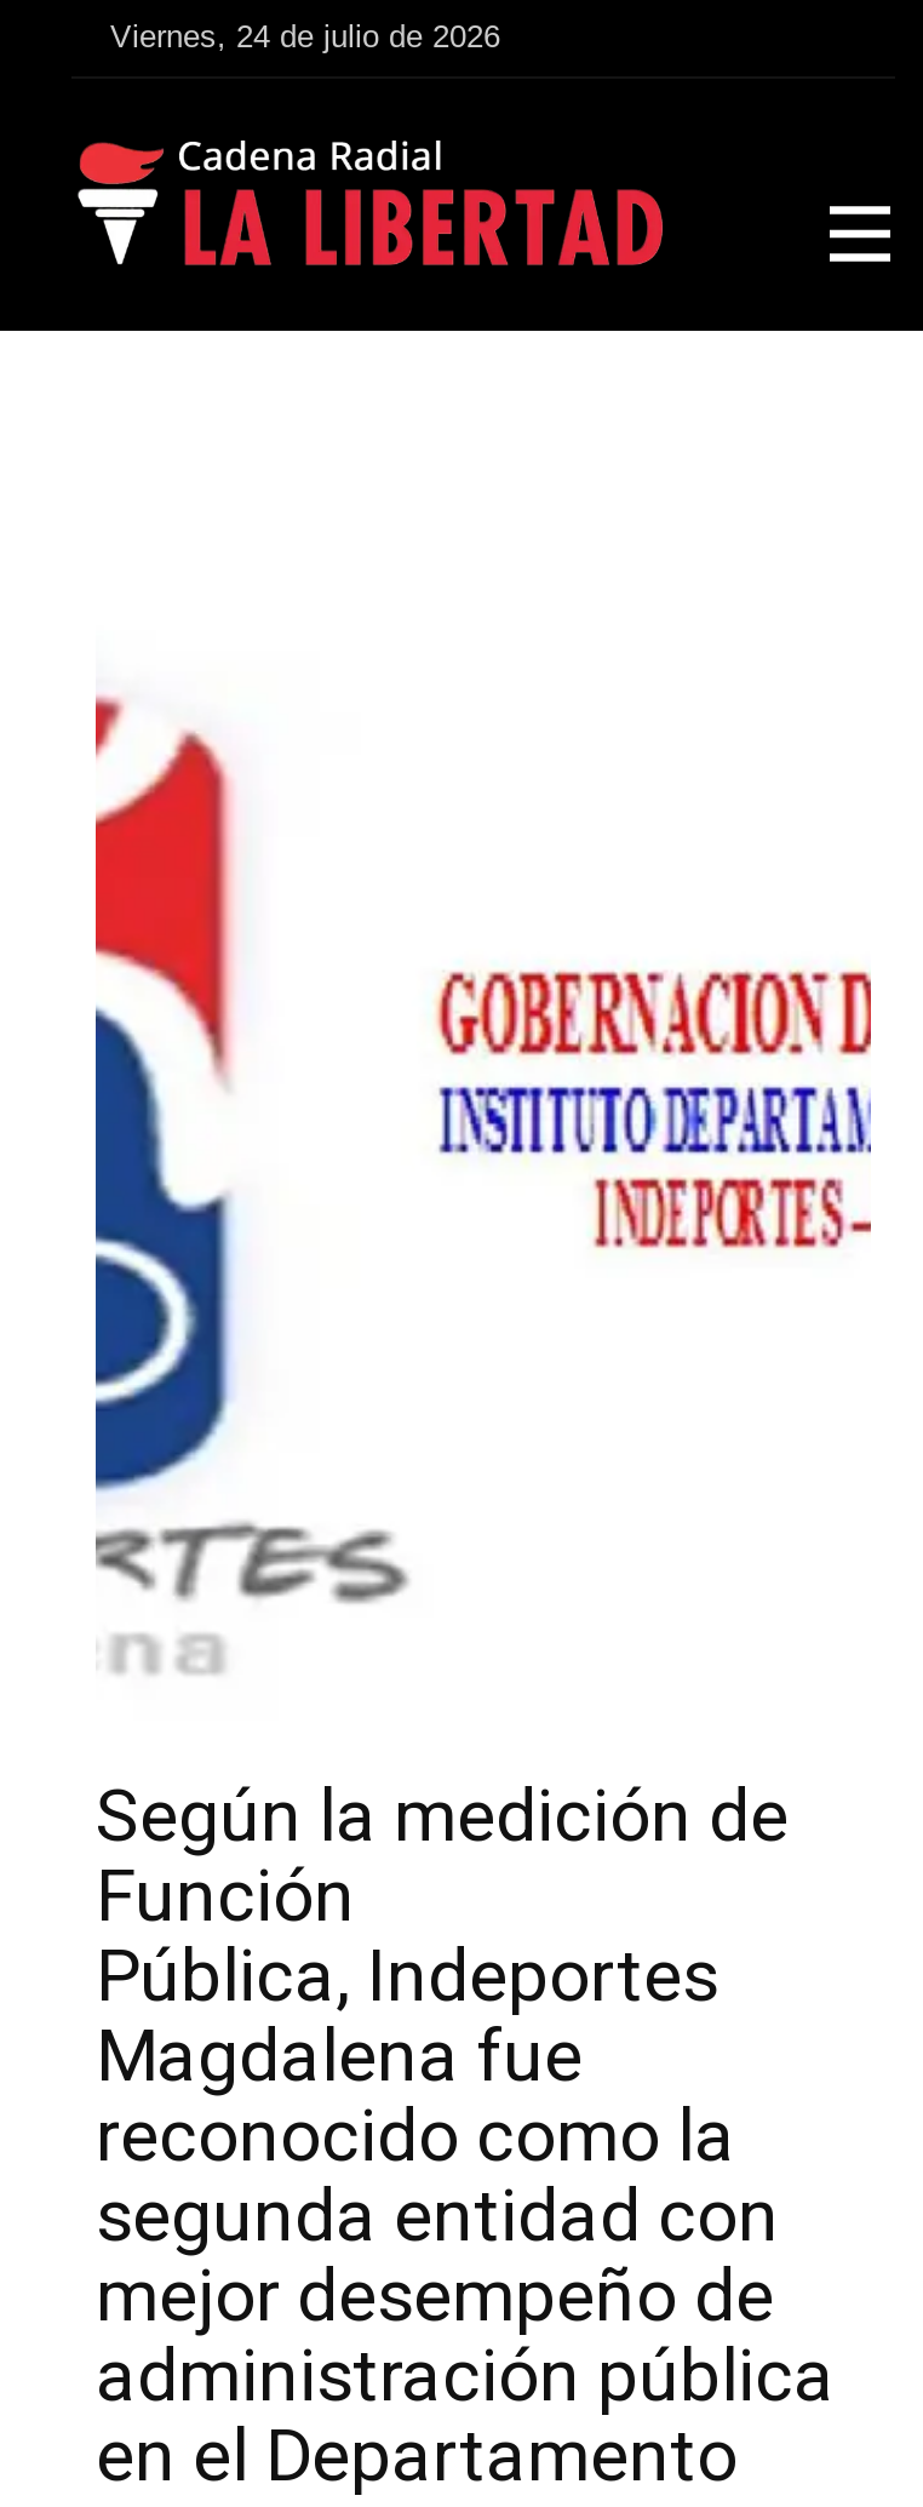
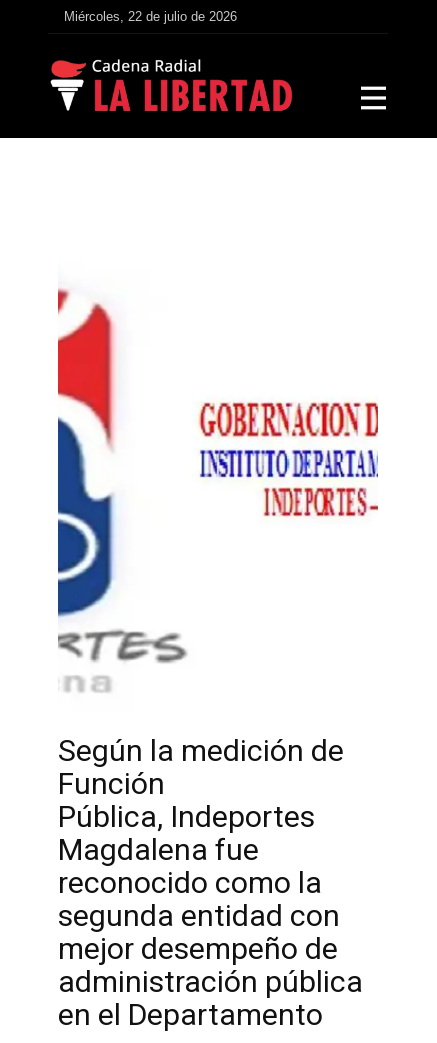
[110,17,500,53] Viernes, 24 de julio de 2026 -> [64,8,237,23] Miércoles, 22 de julio de 2026

